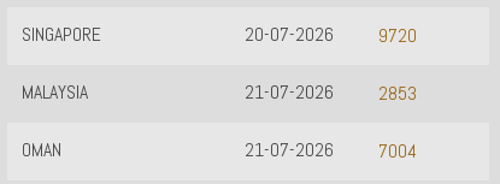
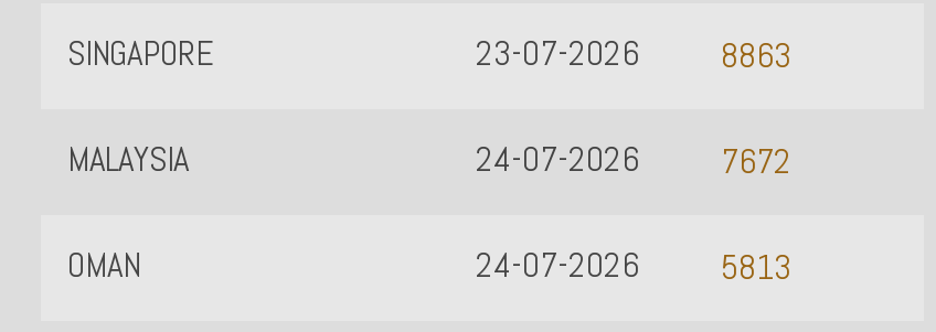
[245,23,334,48] 20-07-2026 -> [476,33,639,77] 23-07-2026
[378,24,417,48] 9720 -> [721,34,791,78] 8863
[245,81,334,105] 21-07-2026 -> [476,139,639,183] 24-07-2026
[378,82,417,106] 2853 -> [721,140,791,184] 7672
[245,139,334,163] 21-07-2026 -> [476,245,639,289] 24-07-2026
[378,140,417,164] 7004 -> [721,246,791,290] 5813

